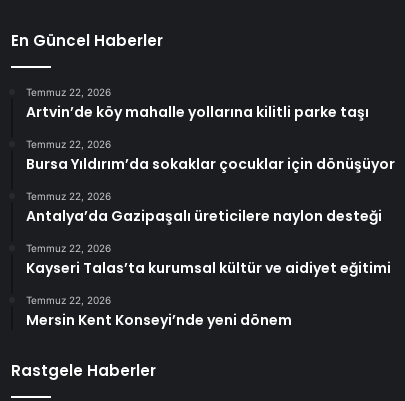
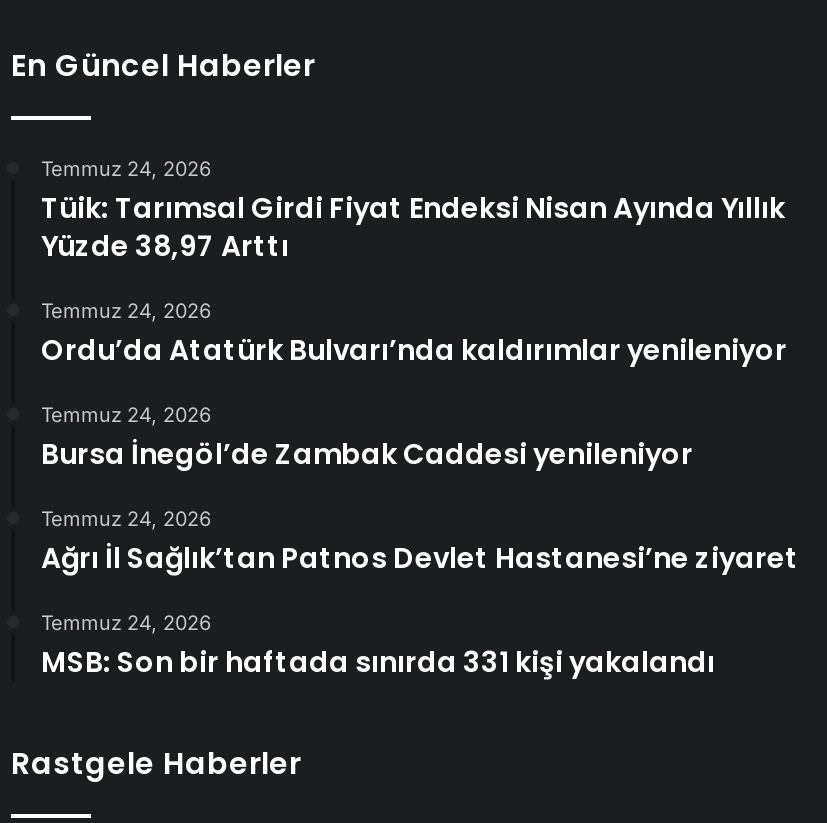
[26,85,369,121] Temmuz 22, 2026 | Artvin’de köy mahalle yollarına kilitli parke taşı -> [41,155,785,265] Temmuz 24, 2026 | Tüik: Tarımsal Girdi Fiyat Endeksi Nisan Ayında Yıllık | Yüzde 38,97 Arttı
[26,137,395,173] Temmuz 22, 2026 | Bursa Yıldırım’da sokaklar çocuklar için dönüşüyor -> [41,297,787,369] Temmuz 24, 2026 | Ordu’da Atatürk Bulvarı’nda kaldırımlar yenileniyor
[26,189,382,225] Temmuz 22, 2026 | Antalya’da Gazipaşalı üreticilere naylon desteği -> [41,401,693,473] Temmuz 24, 2026 | Bursa İnegöl’de Zambak Caddesi yenileniyor
[26,241,391,277] Temmuz 22, 2026 | Kayseri Talas’ta kurumsal kültür ve aidiyet eğitimi -> [41,505,799,577] Temmuz 24, 2026 | Ağrı İl Sağlık’tan Patnos Devlet Hastanesi’ne ziyaret
[26,293,292,329] Temmuz 22, 2026 | Mersin Kent Konseyi’nde yeni dönem -> [41,609,715,681] Temmuz 24, 2026 | MSB: Son bir haftada sınırda 331 kişi yakalandı

